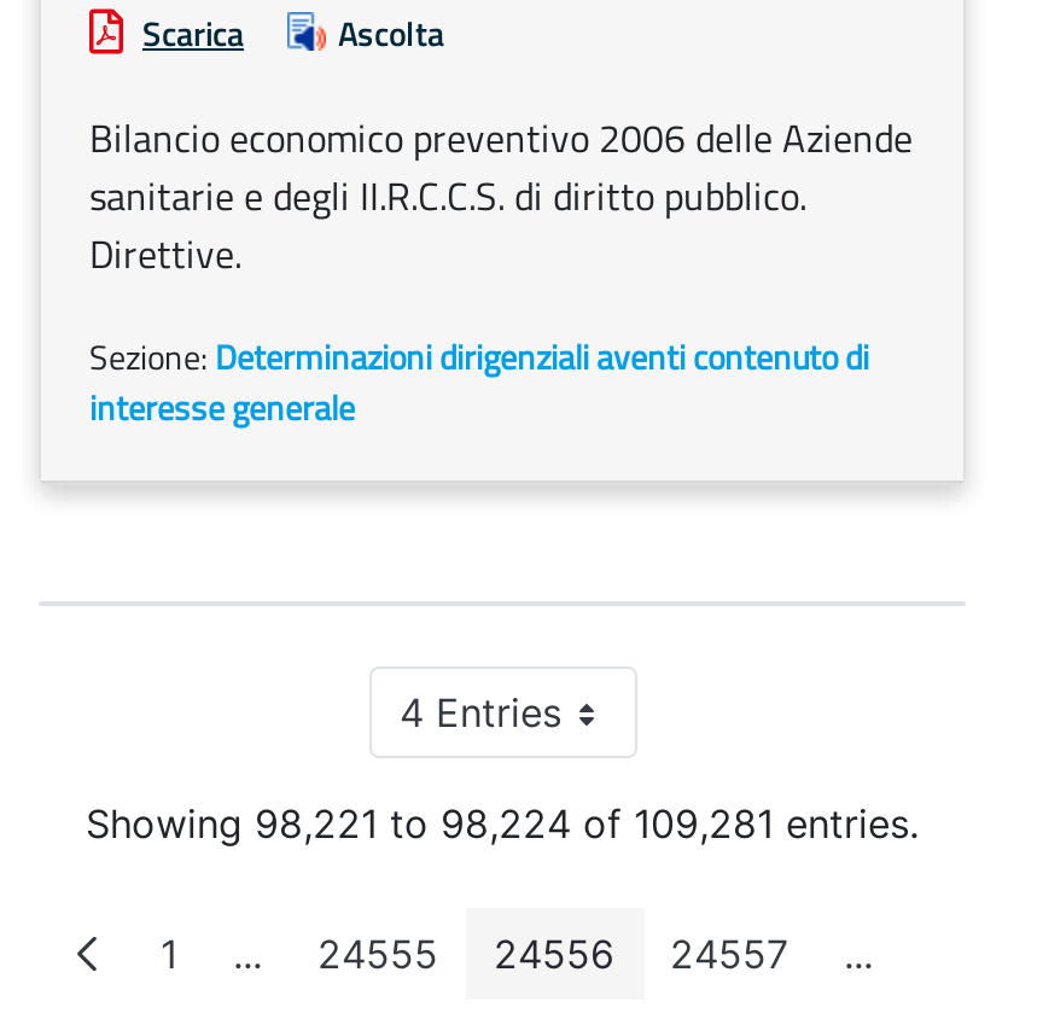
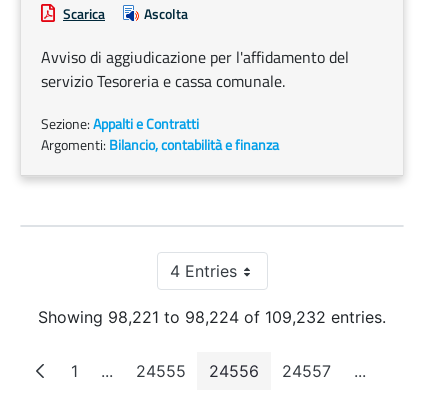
[89,109,913,283] Bilancio economico preventivo 2006 delle Aziende | sanitarie e degli II.R.C.C.S. di diritto pubblico. | Direttive. -> [41,45,349,93] Avviso di aggiudicazione per l'affidamento del | servizio Tesoreria e cassa comunale.
[89,331,869,432] Sezione: Determinazioni dirigenziali aventi contenuto di | interesse generale -> [41,113,279,155] Sezione: Appalti e Contratti | Argomenti: Bilancio, contabilità e finanza
[86,799,919,848] Showing 98,221 to 98,224 of 109,281 entries. -> [38,307,386,327] Showing 98,221 to 98,224 of 109,232 entries.

